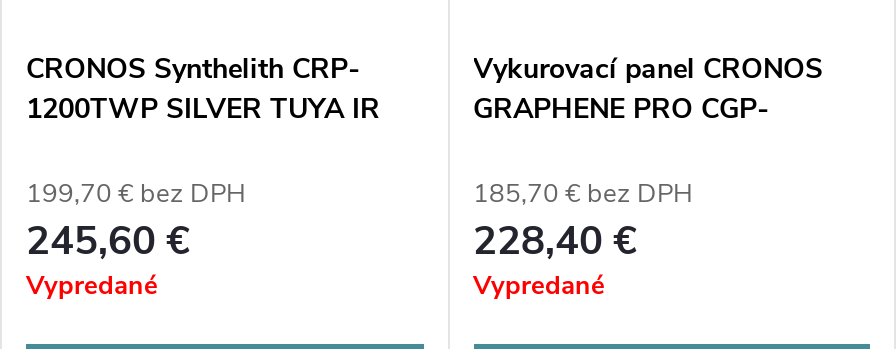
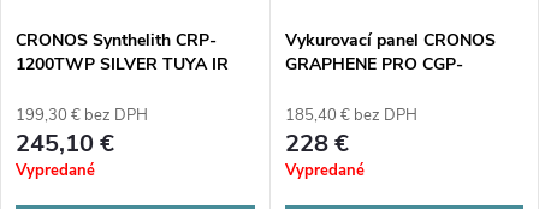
[26,176,246,212] 199,70 € bez DPH -> [16,105,148,126] 199,30 € bez DPH
[473,176,693,212] 185,70 € bez DPH -> [285,105,417,126] 185,40 € bez DPH
[26,213,190,267] 245,60 € -> [16,127,114,159] 245,10 €
[473,213,637,267] 228,40 € -> [285,127,348,159] 228 €

